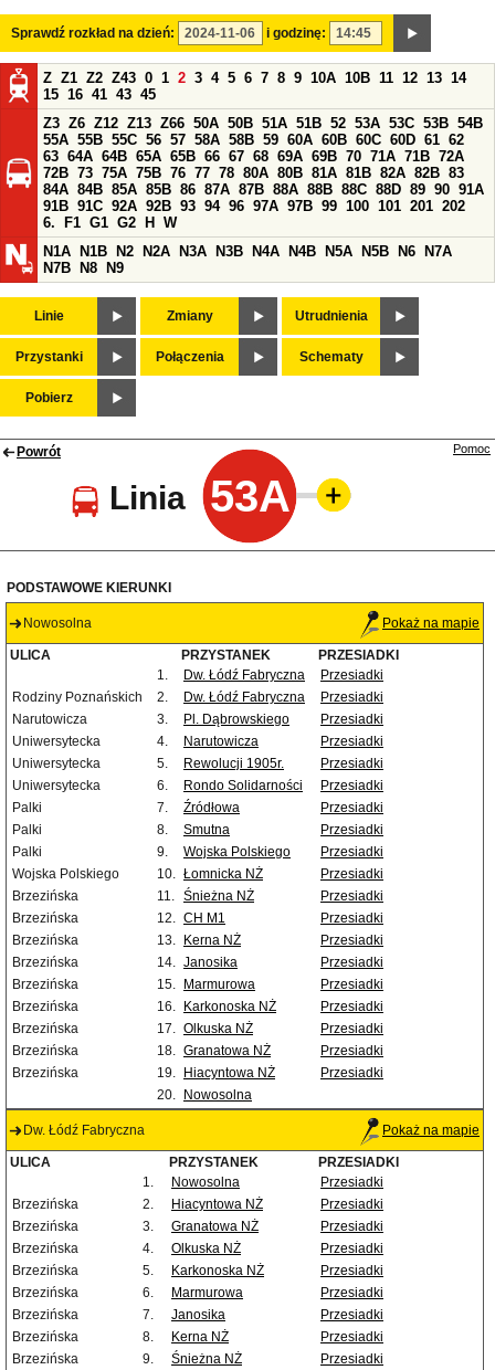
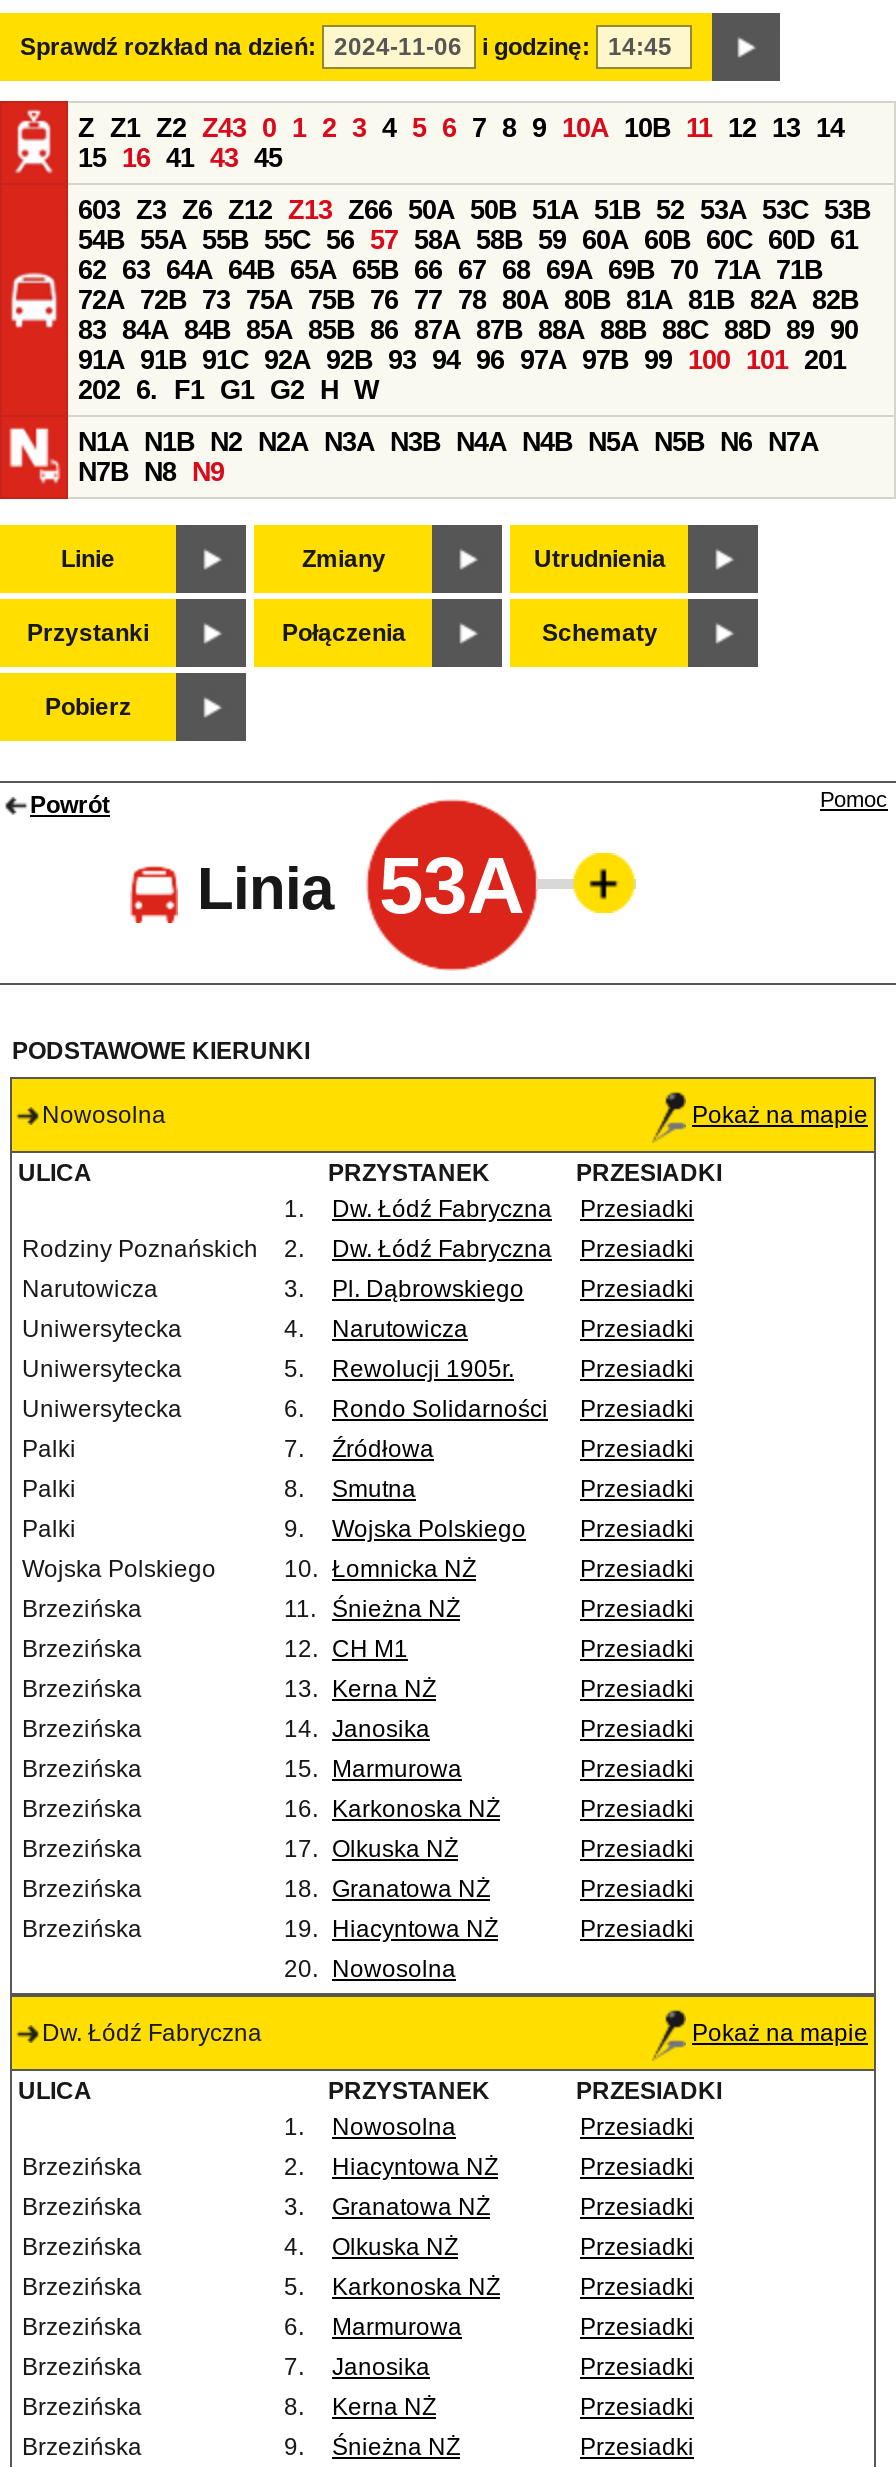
[43,115,484,231] Z3 Z6 Z12 Z13 Z66 50A 50B 51A 51B 52 53A 53C 53B 54B | 55A 55B 55C 56 57 58A 58B 59 60A 60B 60C 60D 61 62 | 63 64A 64B 65A 65B 66 67 68 69A 69B 70 71A 71B 72A | 72B 73 75A 75B 76 77 78 80A 80B 81A 81B 82A 82B 83 | 84A 84B 85A 85B 86 87A 87B 88A 88B 88C 88D 89 90 91A | 91B 91C 92A 92B 93 94 96 97A 97B 99 100 101 201 202 | 6. F1 G1 G2 H W -> [78,195,870,405] 603 Z3 Z6 Z12 Z13 Z66 50A 50B 51A 51B 52 53A 53C 53B | 54B 55A 55B 55C 56 57 58A 58B 59 60A 60B 60C 60D 61 | 62 63 64A 64B 65A 65B 66 67 68 69A 69B 70 71A 71B | 72A 72B 73 75A 75B 76 77 78 80A 80B 81A 81B 82A 82B | 83 84A 84B 85A 85B 86 87A 87B 88A 88B 88C 88D 89 90 | 91A 91B 91C 92A 92B 93 94 96 97A 97B 99 100 101 201 | 202 6. F1 G1 G2 H W

